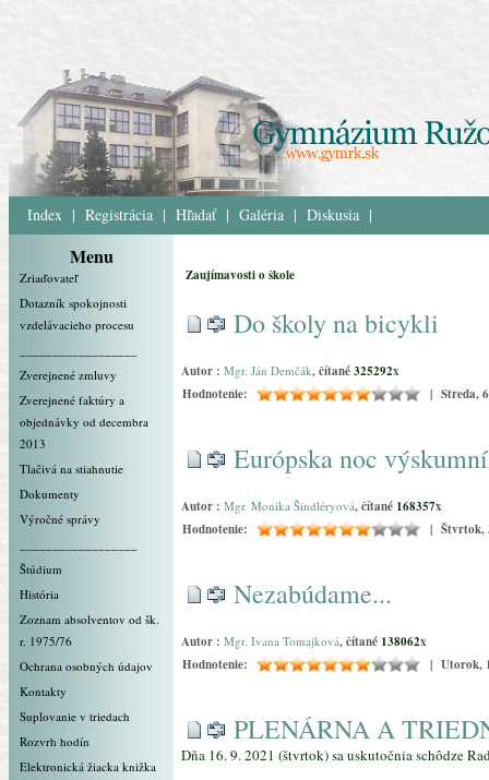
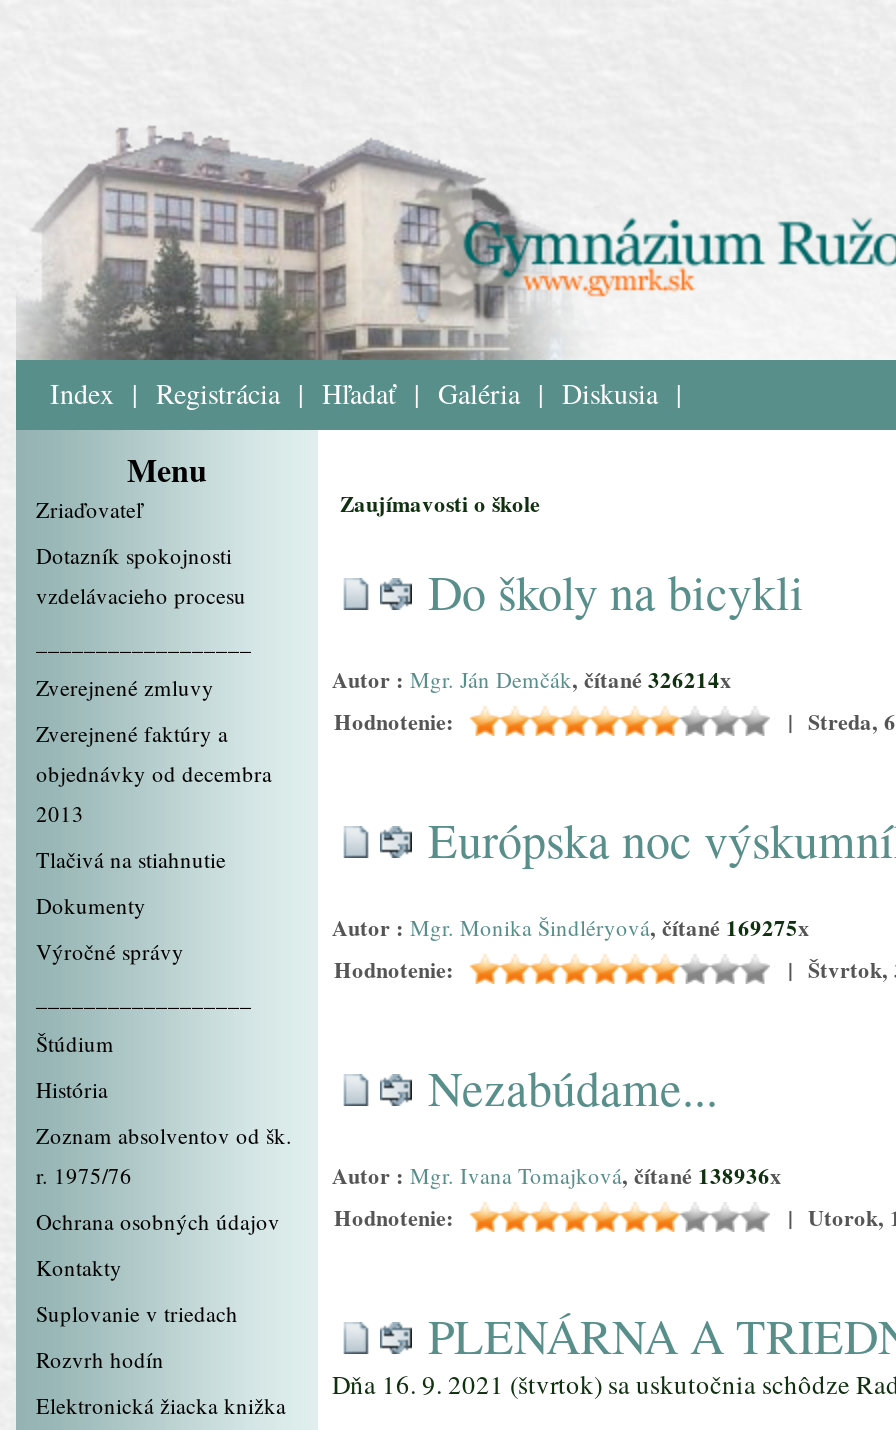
[181,362,399,380] Autor : Mgr. Ján Demčák, čítané 325292x -> [332,664,732,696] Autor : Mgr. Ján Demčák, čítané 326214x
[181,497,442,515] Autor : Mgr. Monika Šindléryová, čítané 168357x -> [332,912,810,944] Autor : Mgr. Monika Šindléryová, čítané 169275x
[181,633,427,650] Autor : Mgr. Ivana Tomajková, čítané 138062x -> [332,1160,782,1192] Autor : Mgr. Ivana Tomajková, čítané 138936x

